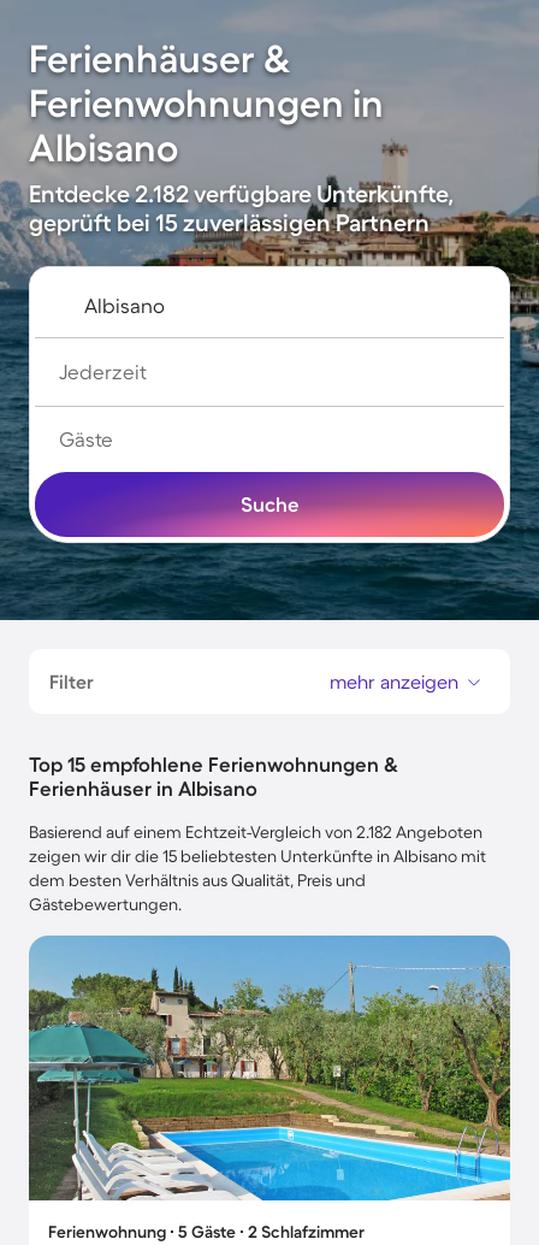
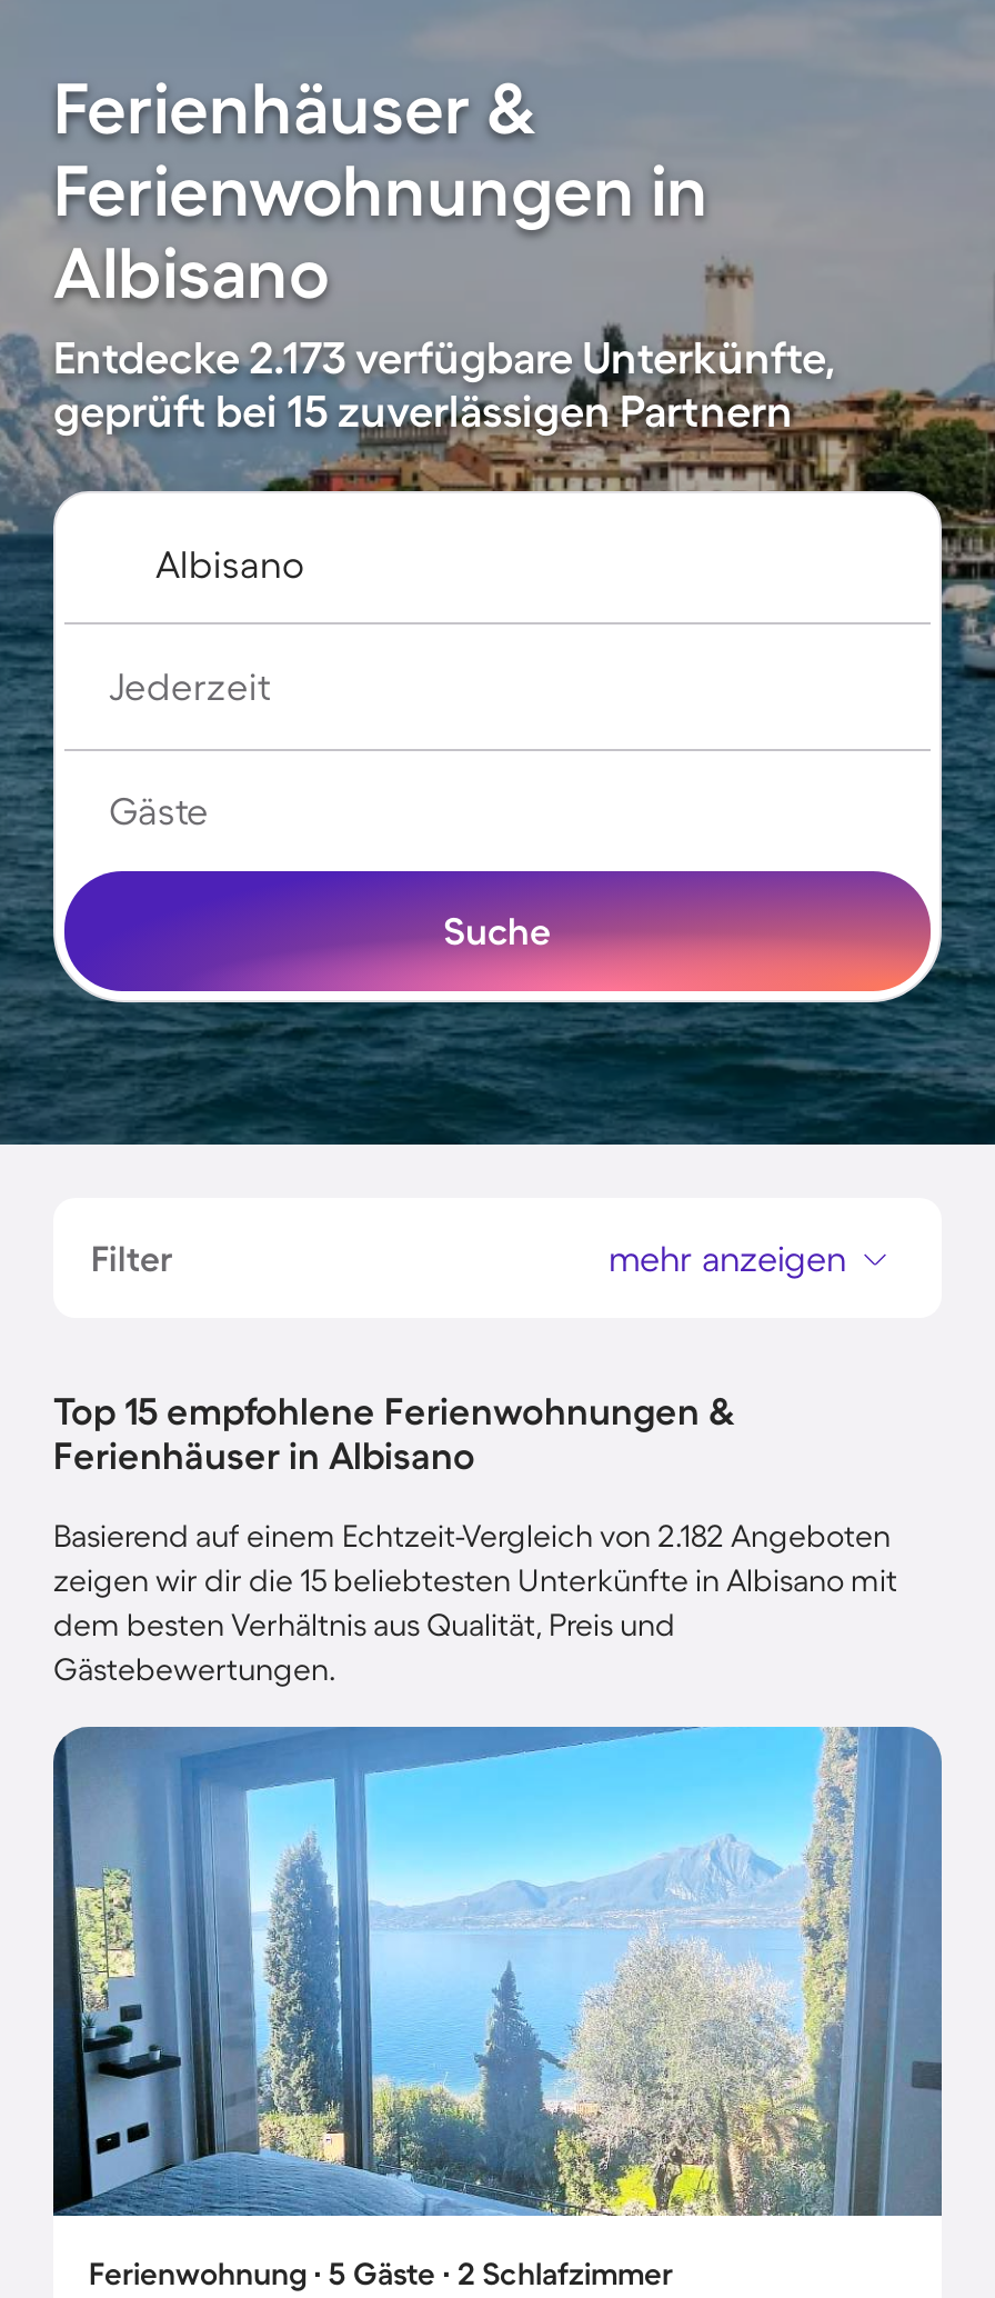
[29,181,454,207] Entdecke 2.182 verfügbare Unterkünfte, -> [53,333,835,382] Entdecke 2.173 verfügbare Unterkünfte,
[29,936,511,1202] [image] -> [53,1727,944,2218] [image]

